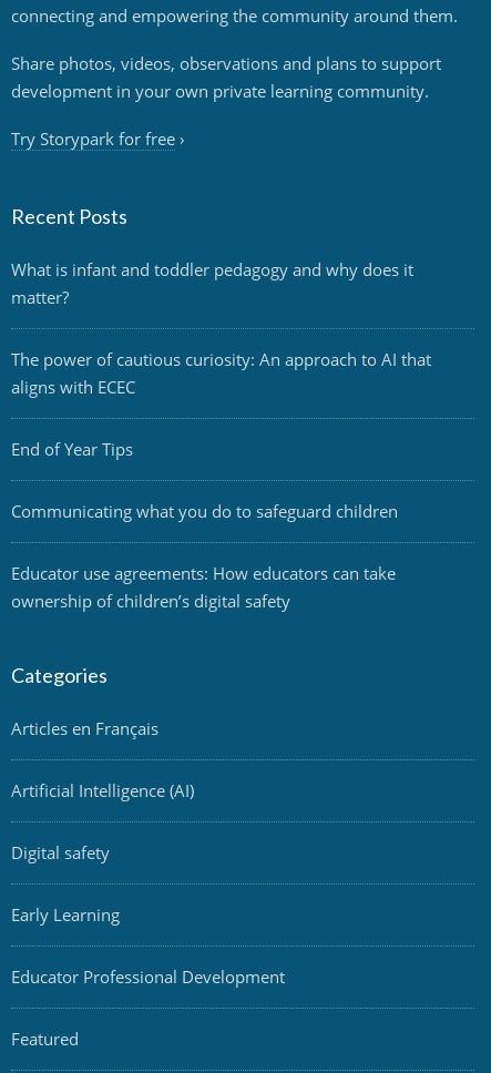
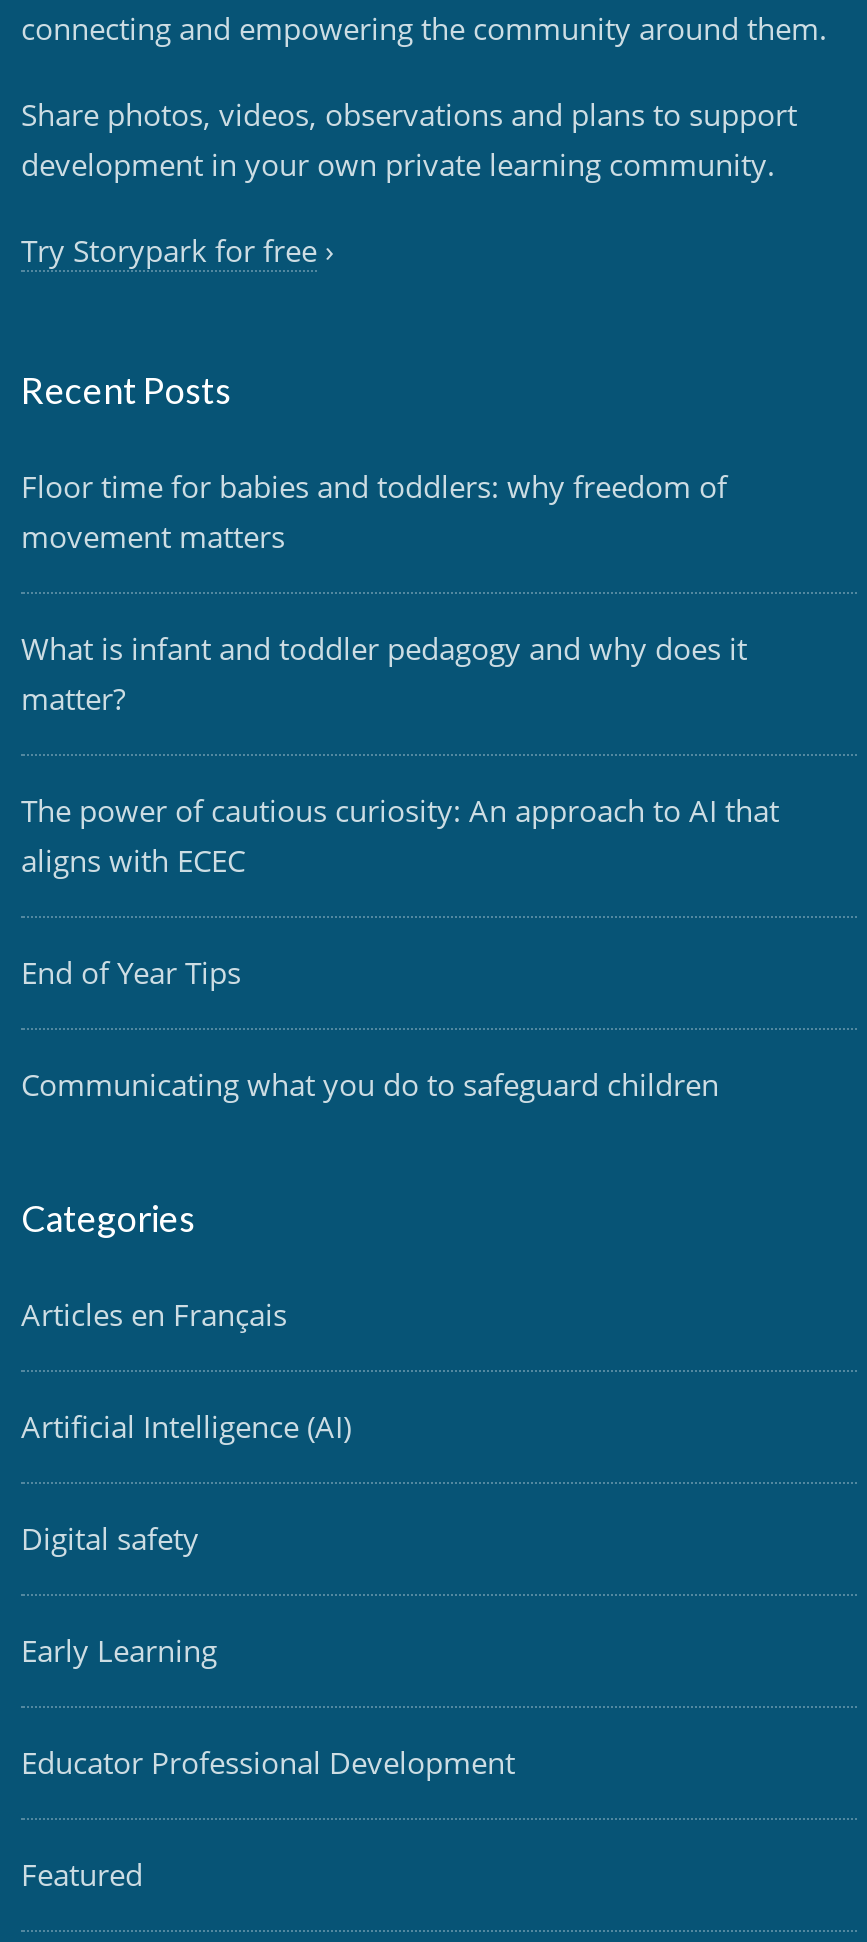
none -> [21,466,727,556] Floor time for babies and toddlers: why freedom of | movement matters
moved [11,258,431,522] -> [21,628,779,1104]: What is infant and toddler pedagogy and why does it | matter? | The power of cautious curiosity: An approach to AI that | aligns with ECEC | End of Year Tips | Communicating what you do to safeguard children
[11,562,396,612] Educator use agreements: How educators can take | ownership of children’s digital safety -> none

